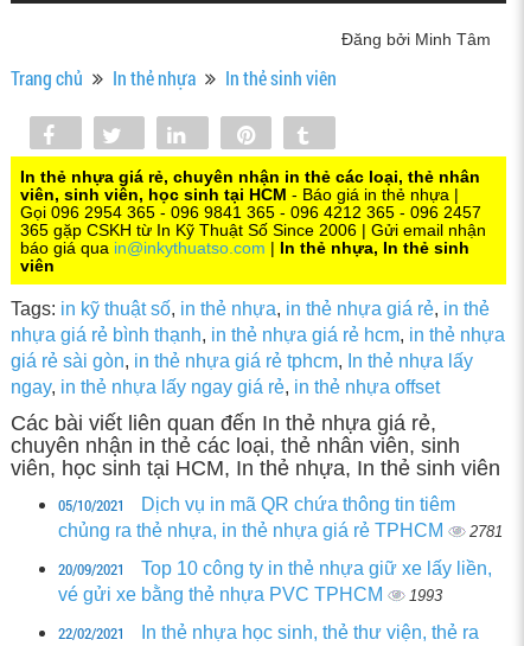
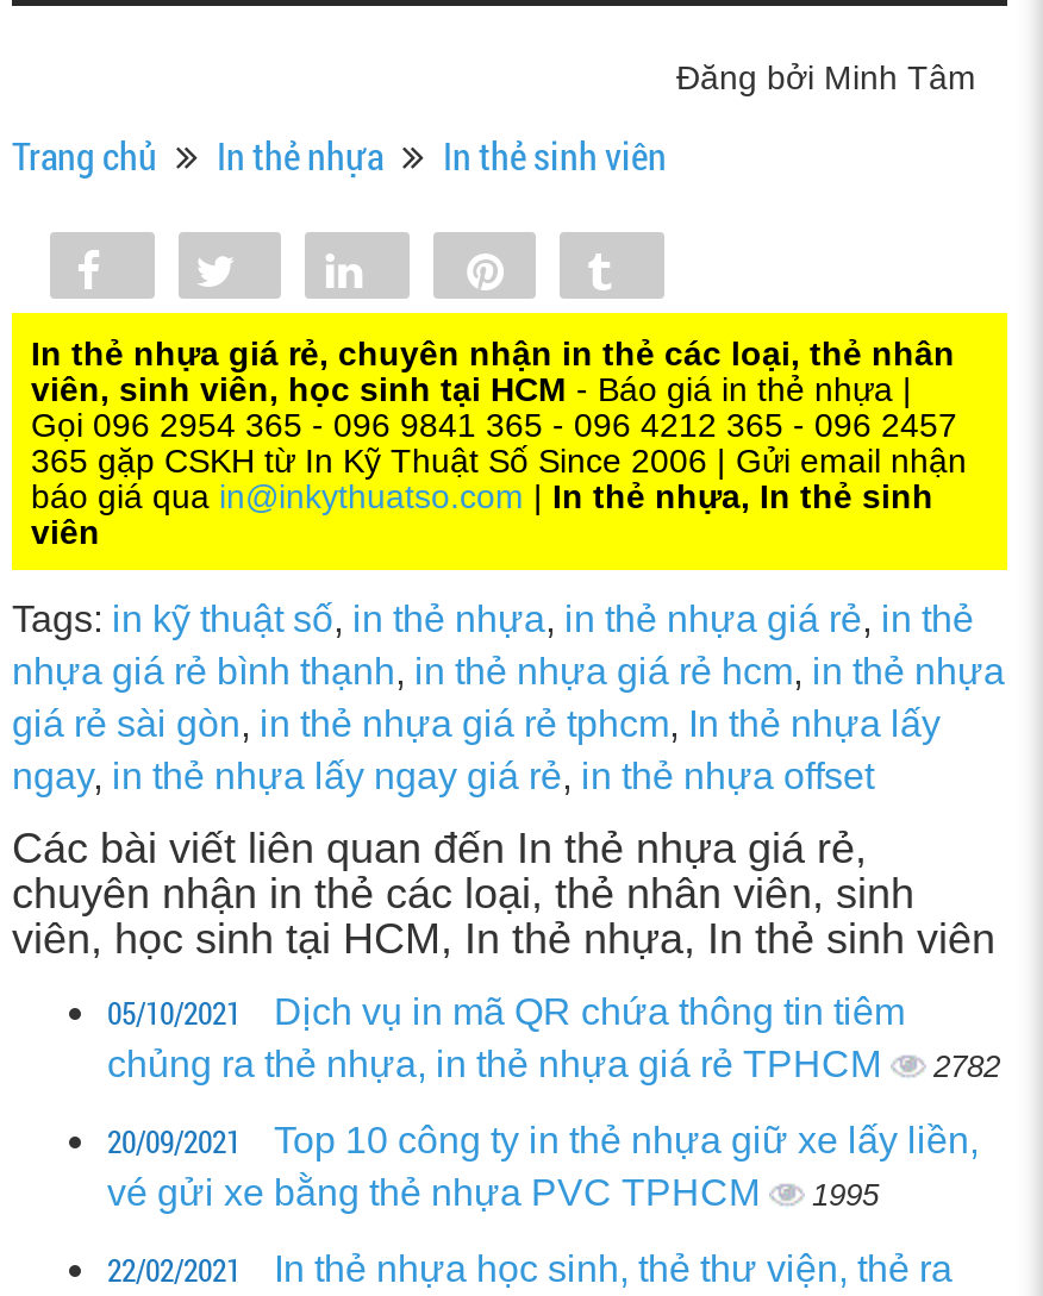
[58,520,503,541] chủng ra thẻ nhựa, in thẻ nhựa giá rẻ TPHCM 2781 -> [107,1044,1000,1084] chủng ra thẻ nhựa, in thẻ nhựa giá rẻ TPHCM 2782
[58,584,442,605] vé gửi xe bằng thẻ nhựa PVC TPHCM 1993 -> [107,1172,879,1213] vé gửi xe bằng thẻ nhựa PVC TPHCM 1995

